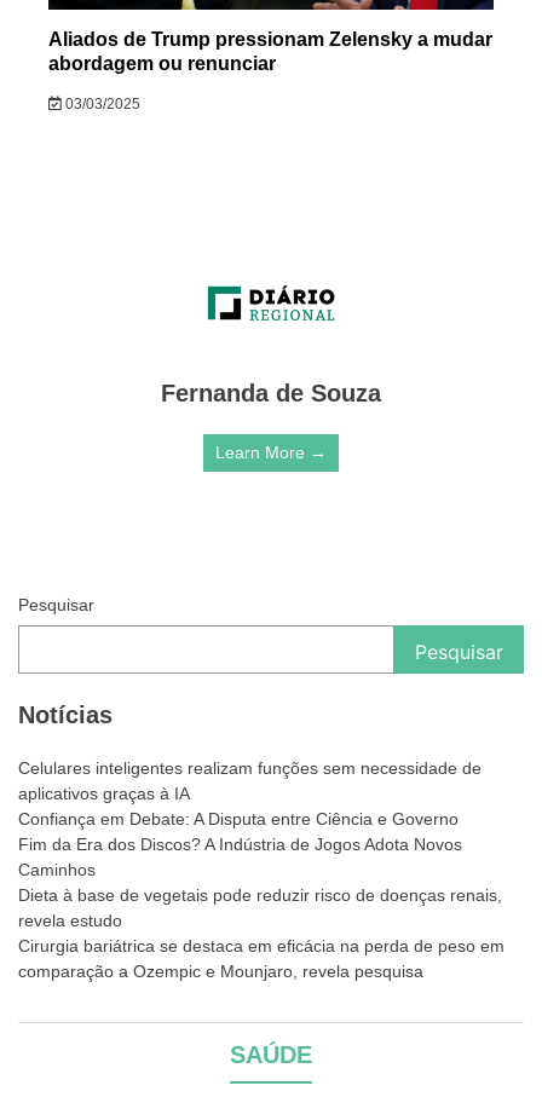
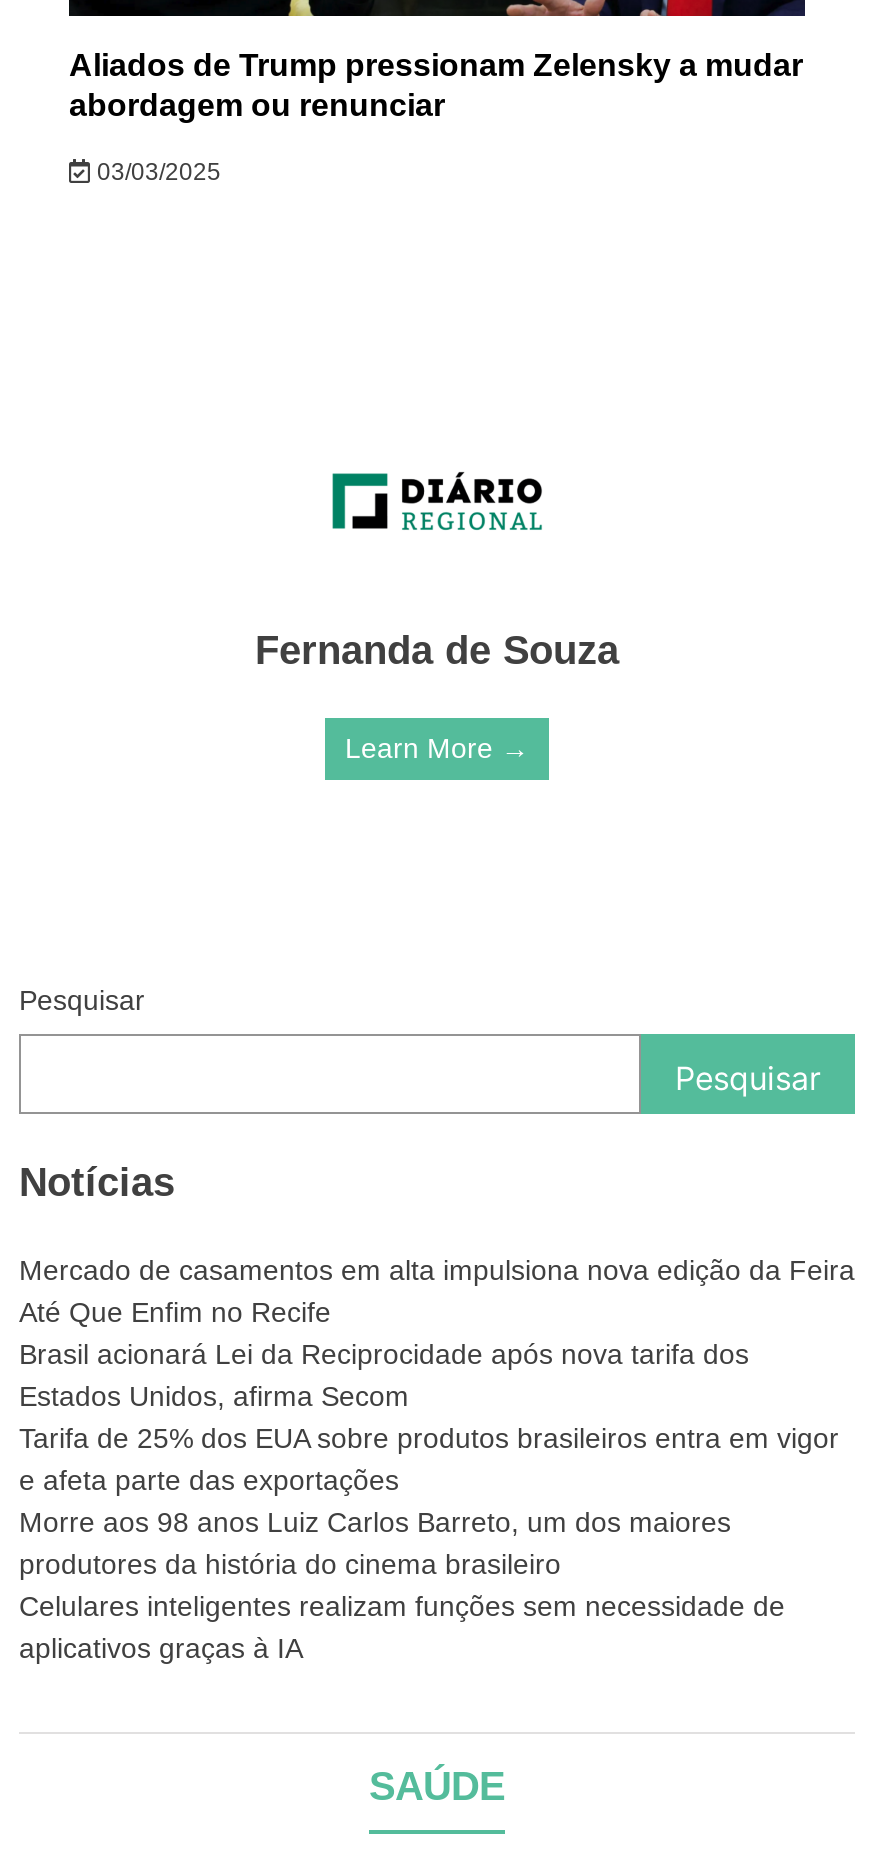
none -> [19,1254,855,1580] Mercado de casamentos em alta impulsiona nova edição da Feira | Até Que Enfim no Recife | Brasil acionará Lei da Reciprocidade após nova tarifa dos | Estados Unidos, afirma Secom | Tarifa de 25% dos EUA sobre produtos brasileiros entra em vigor | e afeta parte das exportações | Morre aos 98 anos Luiz Carlos Barreto, um dos maiores | produtores da história do cinema brasileiro
moved [18,758,482,803] -> [19,1590,785,1664]: Celulares inteligentes realizam funções sem necessidade de | aplicativos graças à IA
[18,809,504,981] Confiança em Debate: A Disputa entre Ciência e Governo | Fim da Era dos Discos? A Indústria de Jogos Adota Novos | Caminhos | Dieta à base de vegetais pode reduzir risco de doenças renais, | revela estudo | Cirurgia bariátrica se destaca em eficácia na perda de peso em | comparação a Ozempic e Mounjaro, revela pesquisa -> none

